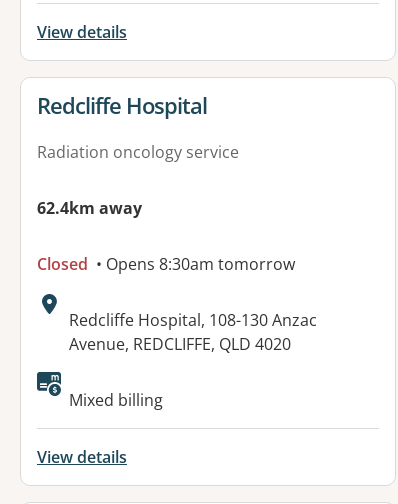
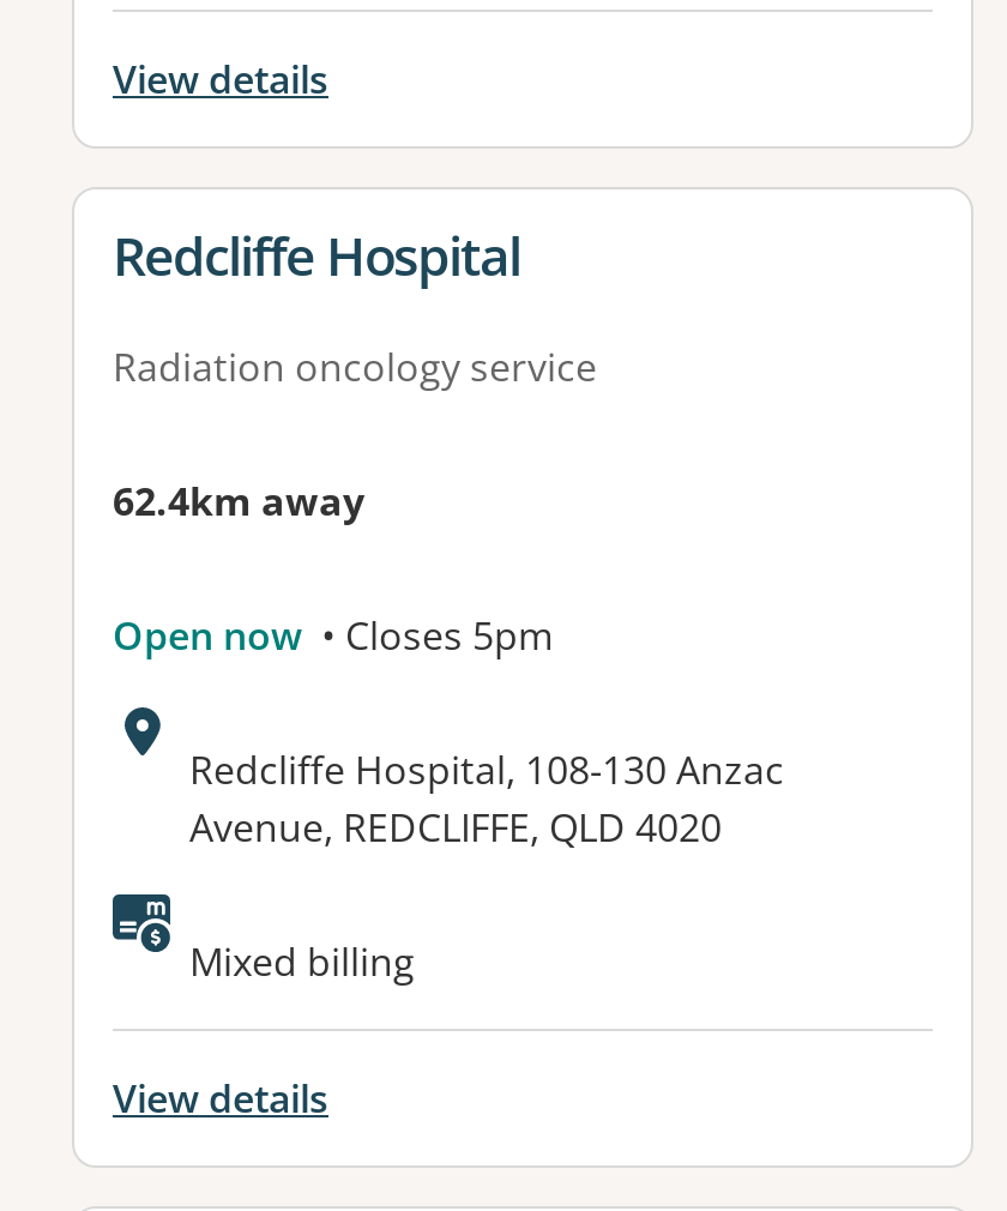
[37,253,295,275] Closed • Opens 8:30am tomorrow -> [113,610,554,663] Open now • Closes 5pm

